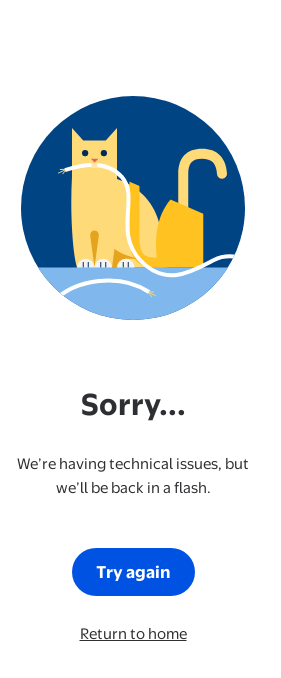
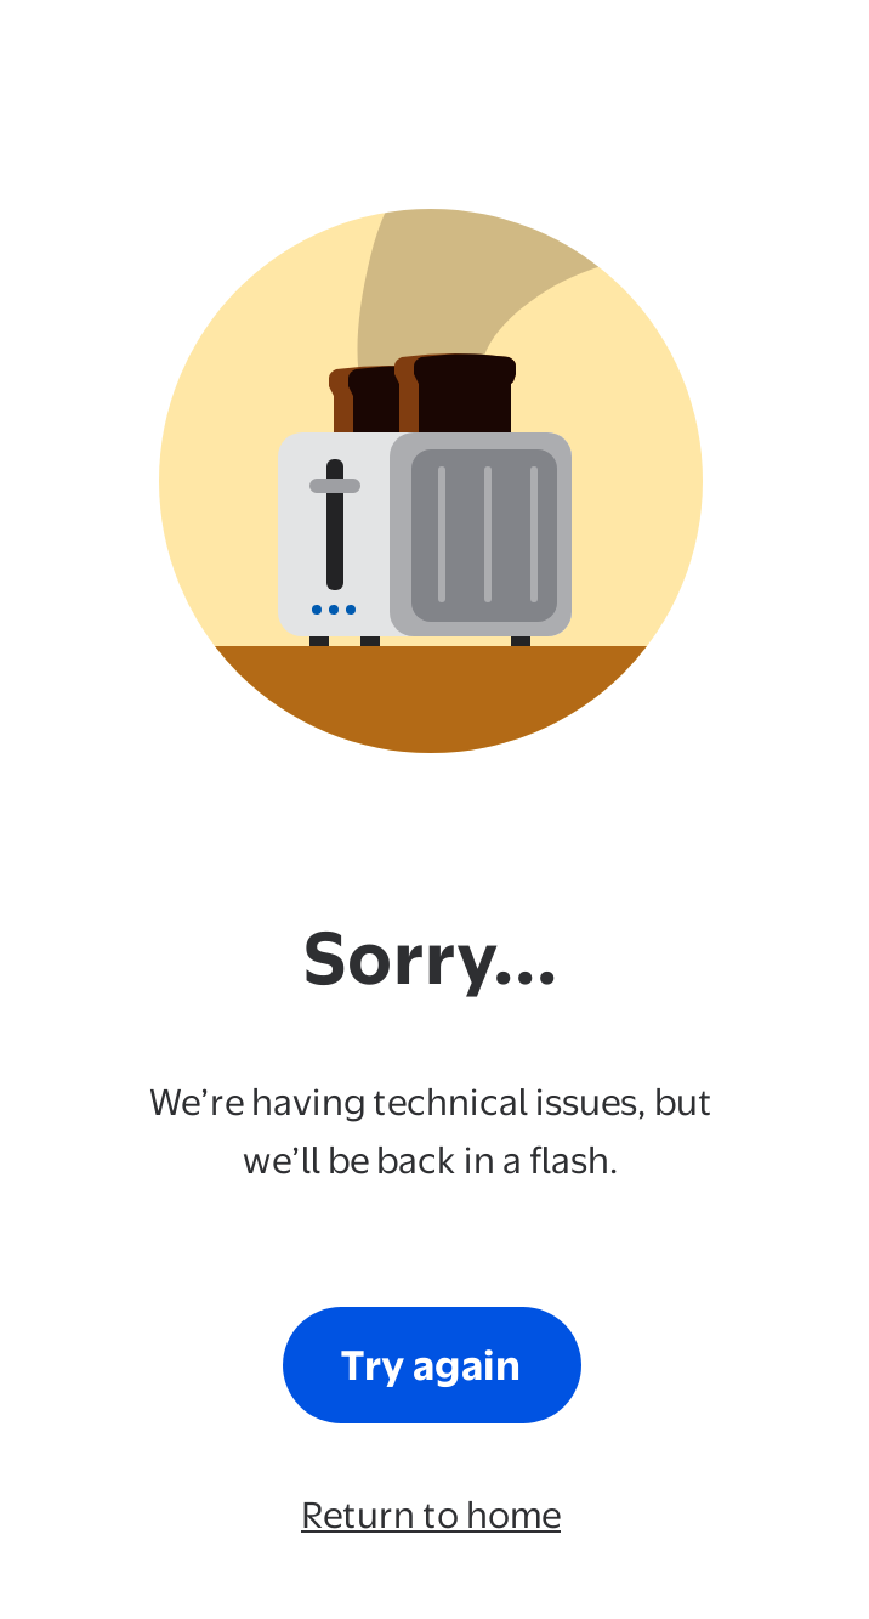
[20,95,246,321] [image] -> [159,209,703,755] [image]

